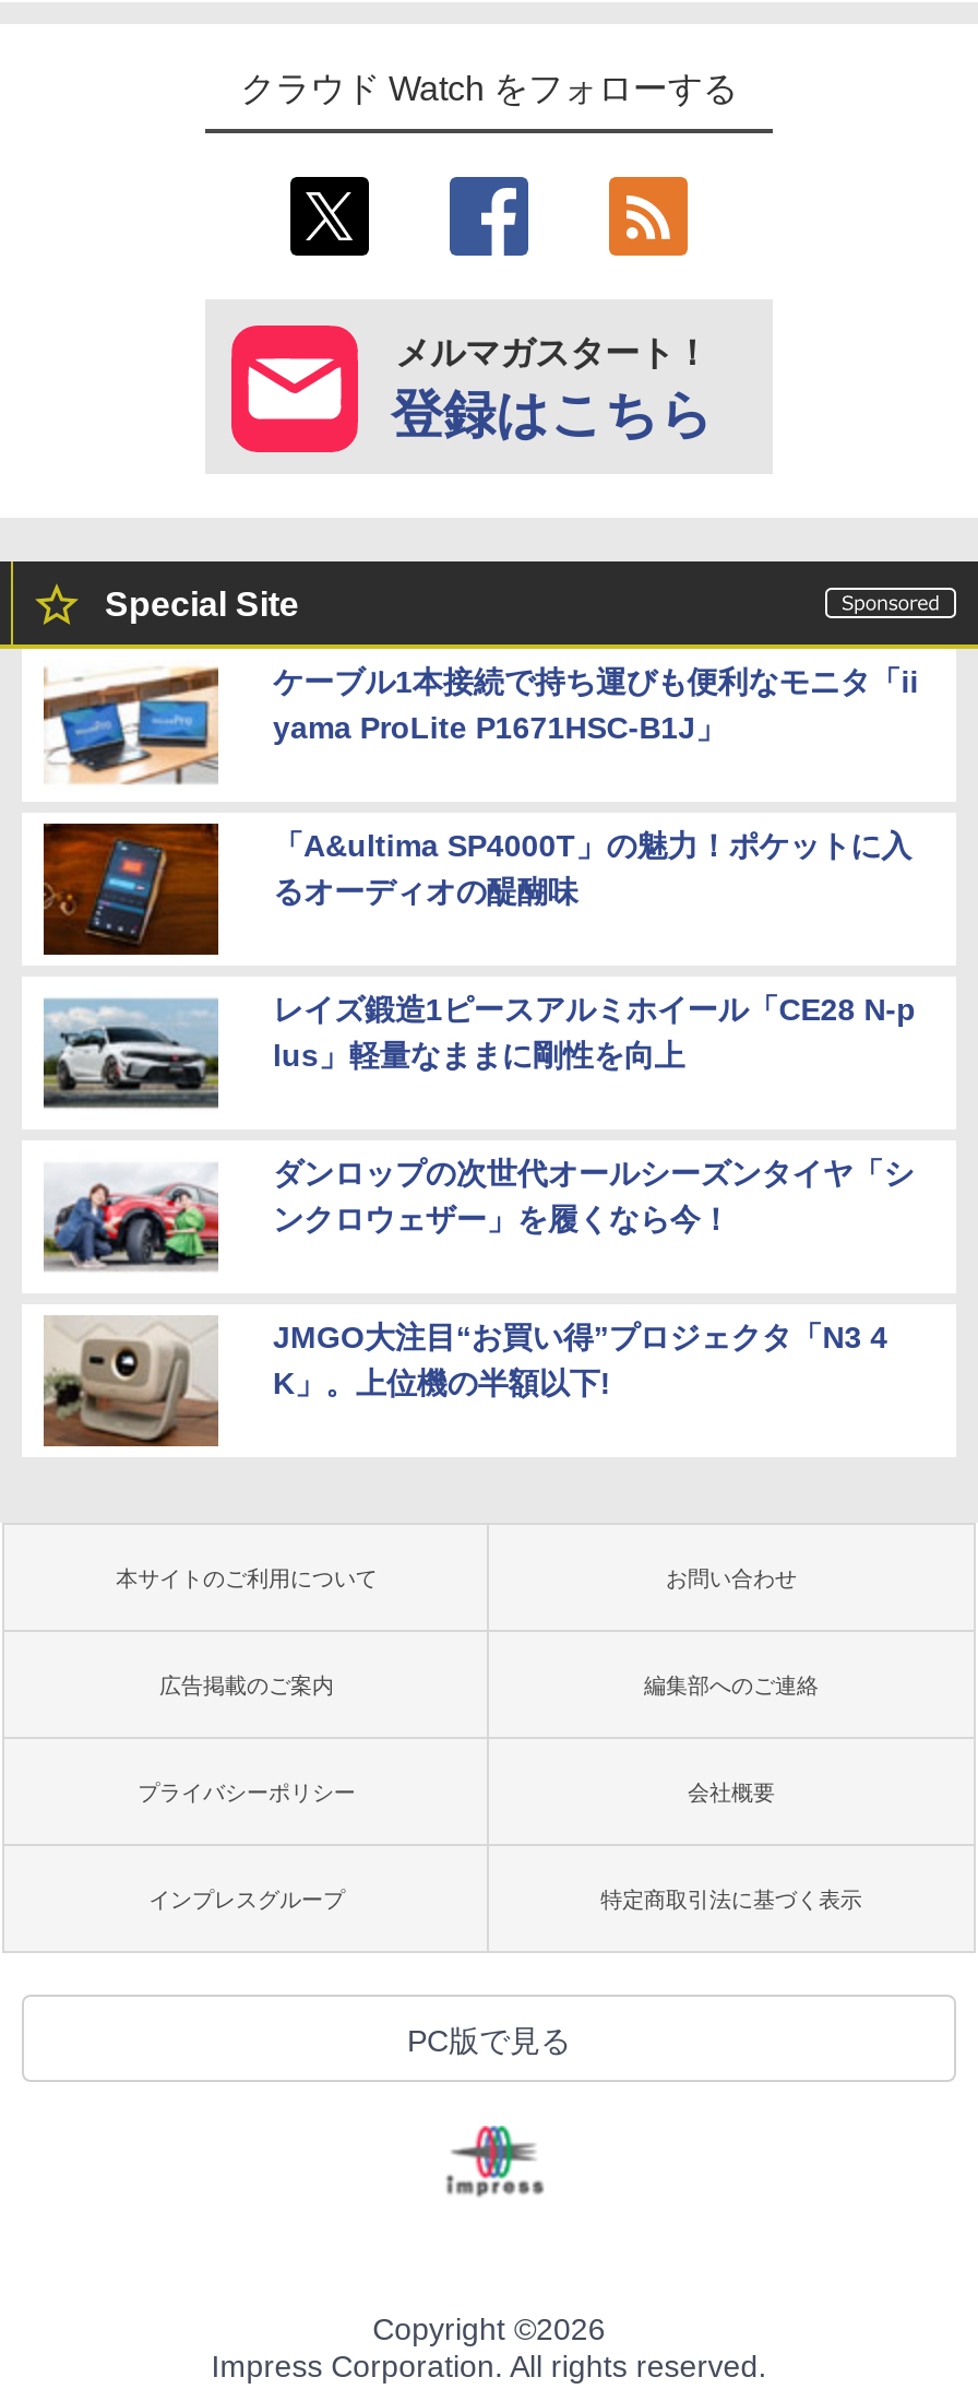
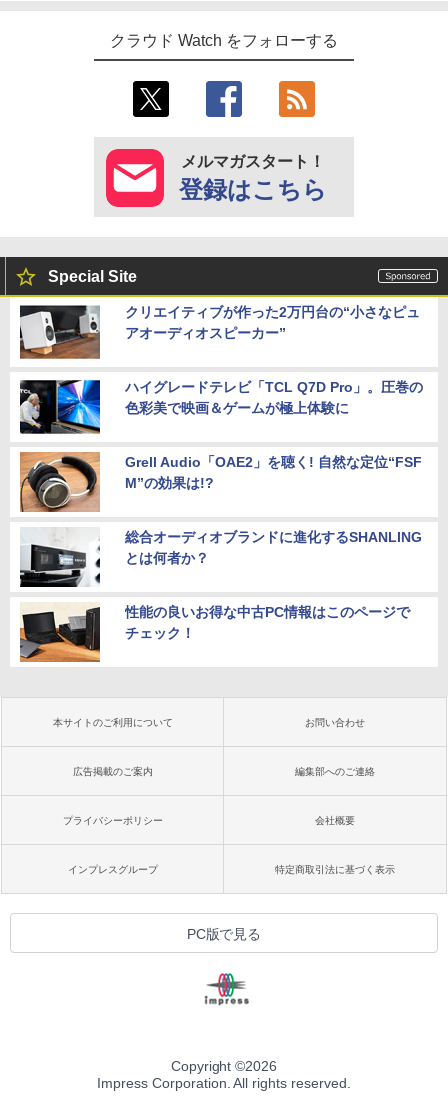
[41,664,918,784] [image] | ケーブル1本接続で持ち運びも便利なモニタ「ii | yama ProLite P1671HSC-B1J」 -> [19,304,420,360] [image] | クリエイティブが作った2万円台の“小さなピュ | アオーディオスピーカー”
[41,821,912,957] [image] | 「A&ultima SP4000T」の魅力！ポケットに入 | るオーディオの醍醐味 -> [19,377,423,437] [image] | ハイグレードテレビ「TCL Q7D Pro」。圧巻の | 色彩美で映画＆ゲームが極上体験に
[41,987,916,1119] [image] | レイズ鍛造1ピースアルミホイール「CE28 N-p | lus」軽量なままに剛性を向上 -> [19,451,422,513] [image] | Grell Audio「OAE2」を聴く! 自然な定位“FSF | M”の効果は!?
[44,1156,914,1282] [image] | ダンロップの次世代オールシーズンタイヤ「シ | ンクロウェザー」を履くなら今！ -> [19,529,422,588] [image] | 総合オーディオブランドに進化するSHANLING | とは何者か？
[41,1317,888,1448] [image] | JMGO大注目“お買い得”プロジェクタ「N3 4 | K」。上位機の半額以下! -> [19,604,410,663] [image] | 性能の良いお得な中古PC情報はこのページで | チェック！

